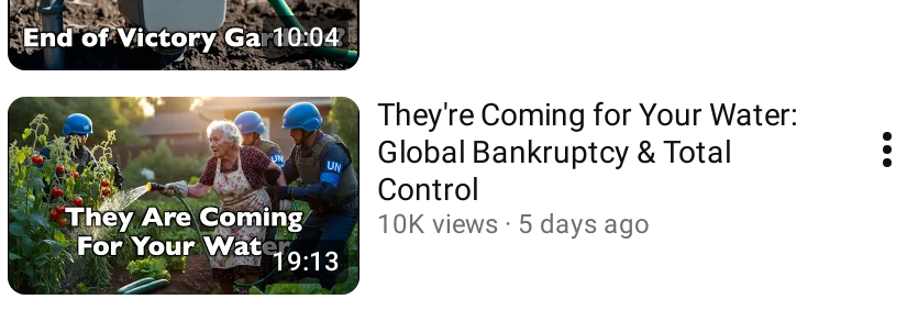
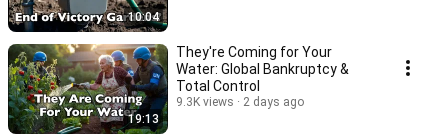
[377,97,797,240] They're Coming for Your Water: | Global Bankruptcy & Total | Control | 10K views | 5 days ago -> [176,44,349,109] They're Coming for Your | Water: Global Bankruptcy & | Total Control | 9.3K views | 2 days ago

